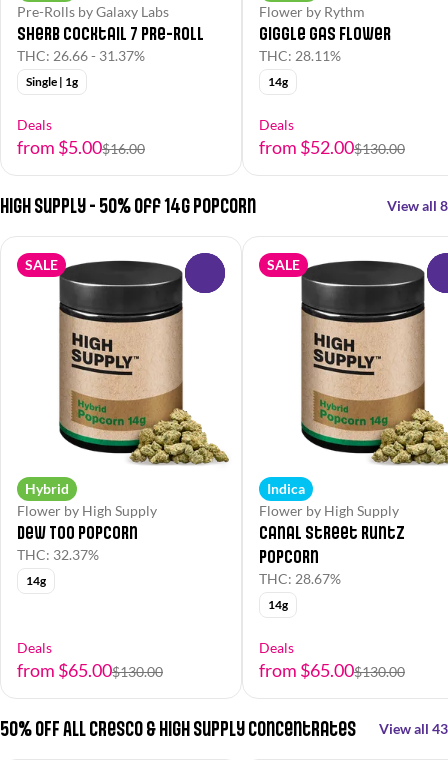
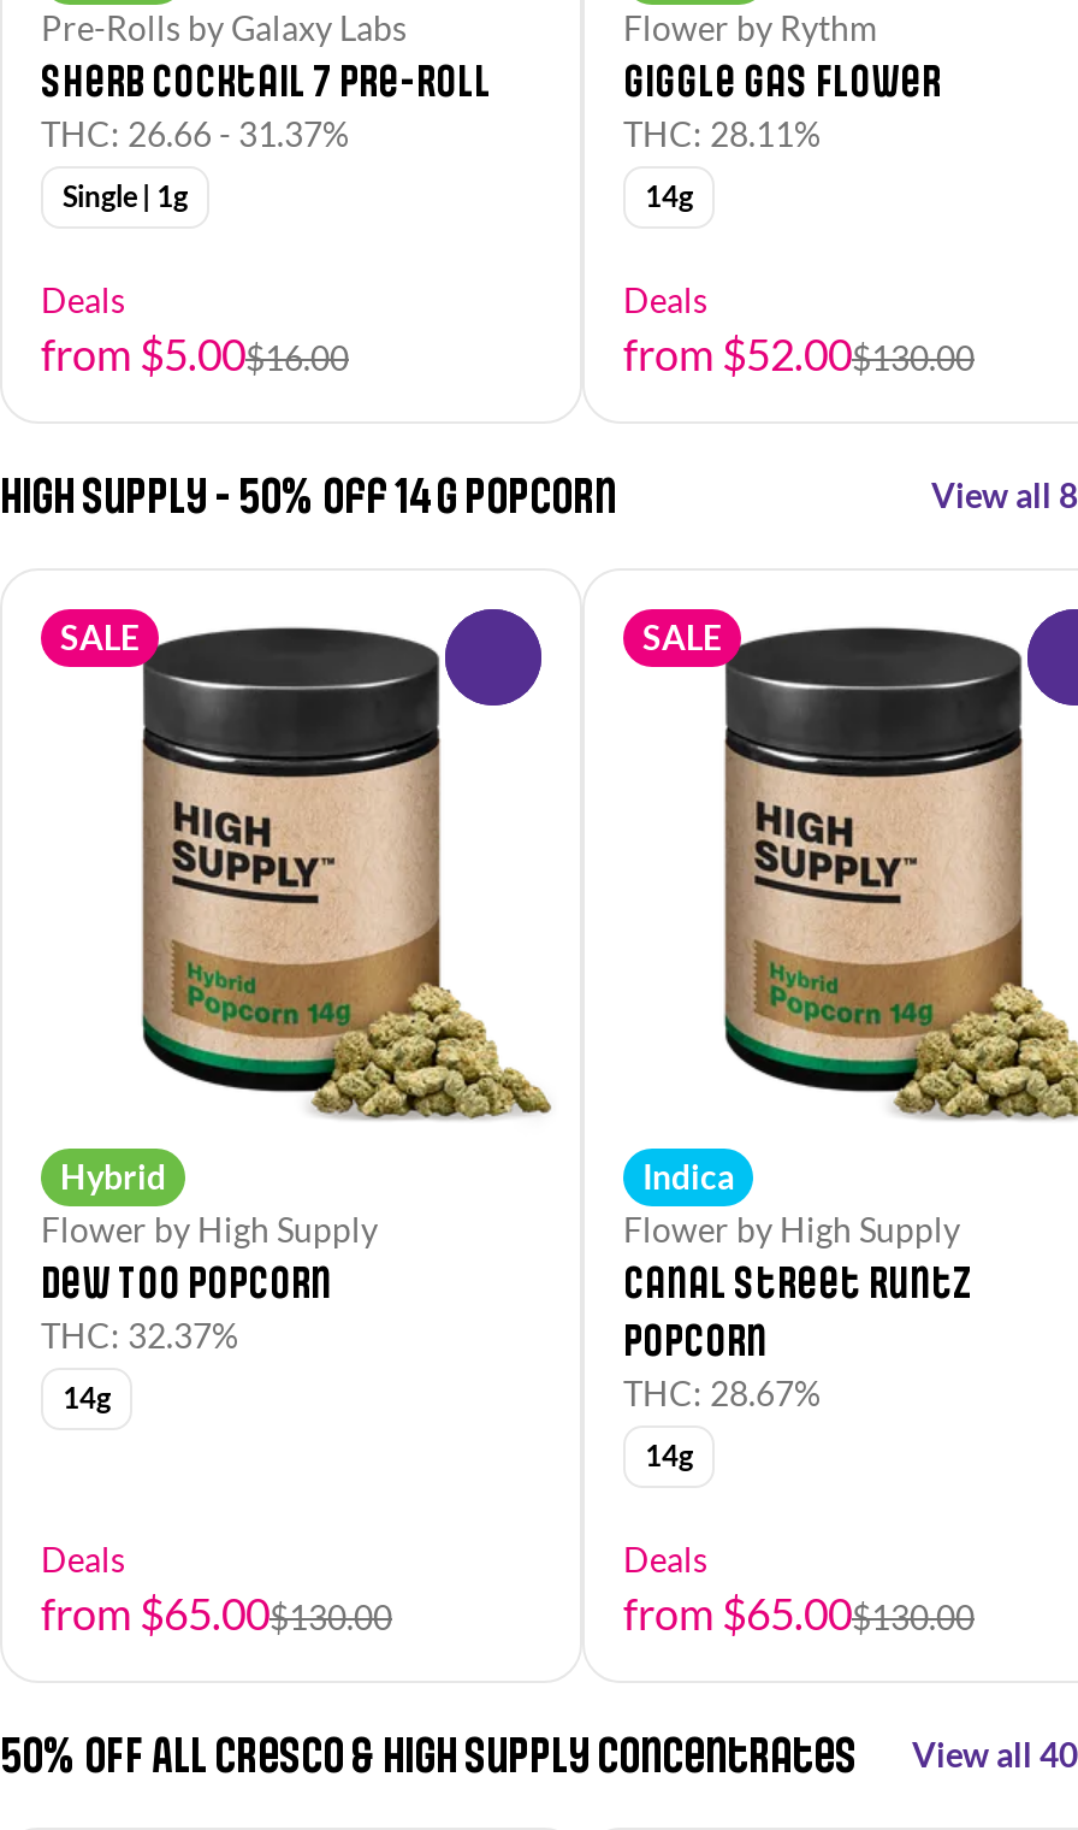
[0,716,448,741] 50% OFF All Cresco & High Supply Concentrates View all 43 -> [0,1724,1078,1784] 50% OFF All Cresco & High Supply Concentrates View all 40

